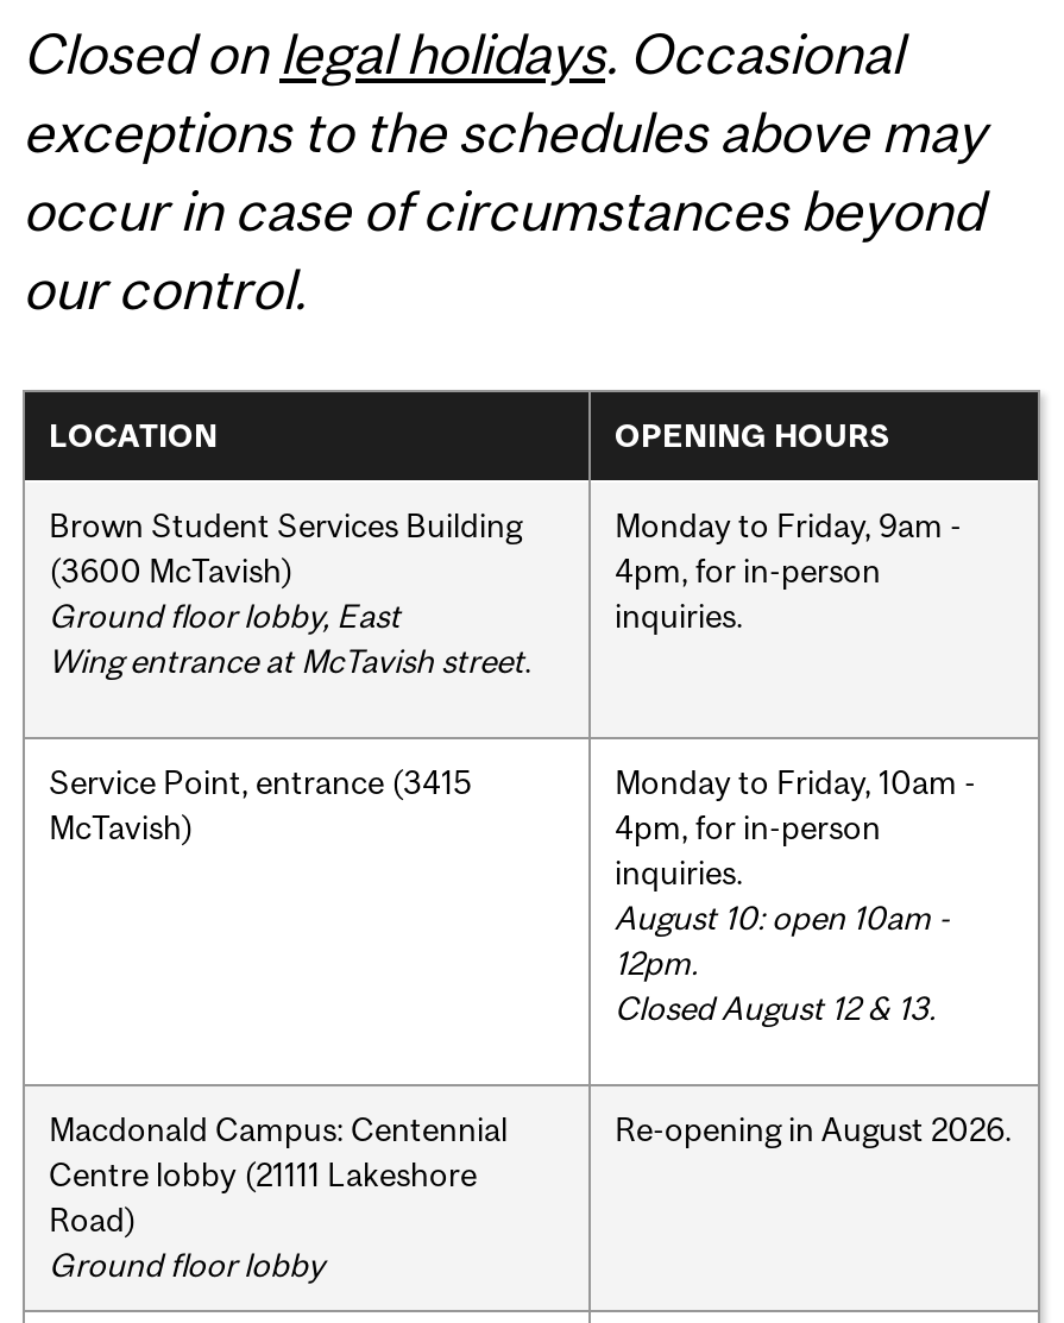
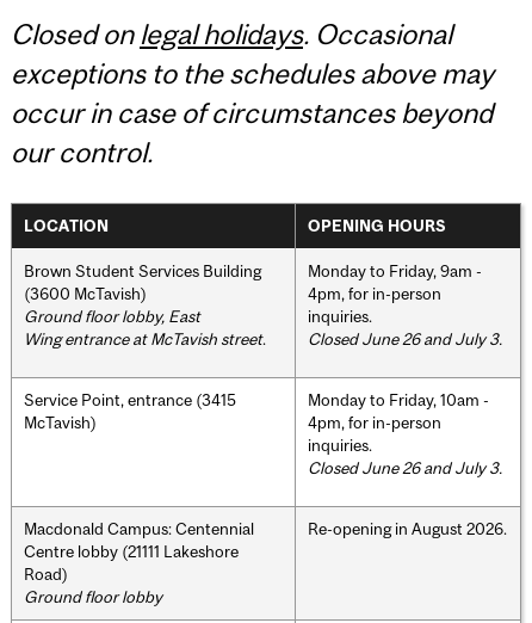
none -> [308,329,502,348] Closed June 26 and July 3.
[615,898,950,1026] August 10: open 10am - | 12pm. | Closed August 12 & 13. -> [308,458,502,477] Closed June 26 and July 3.

